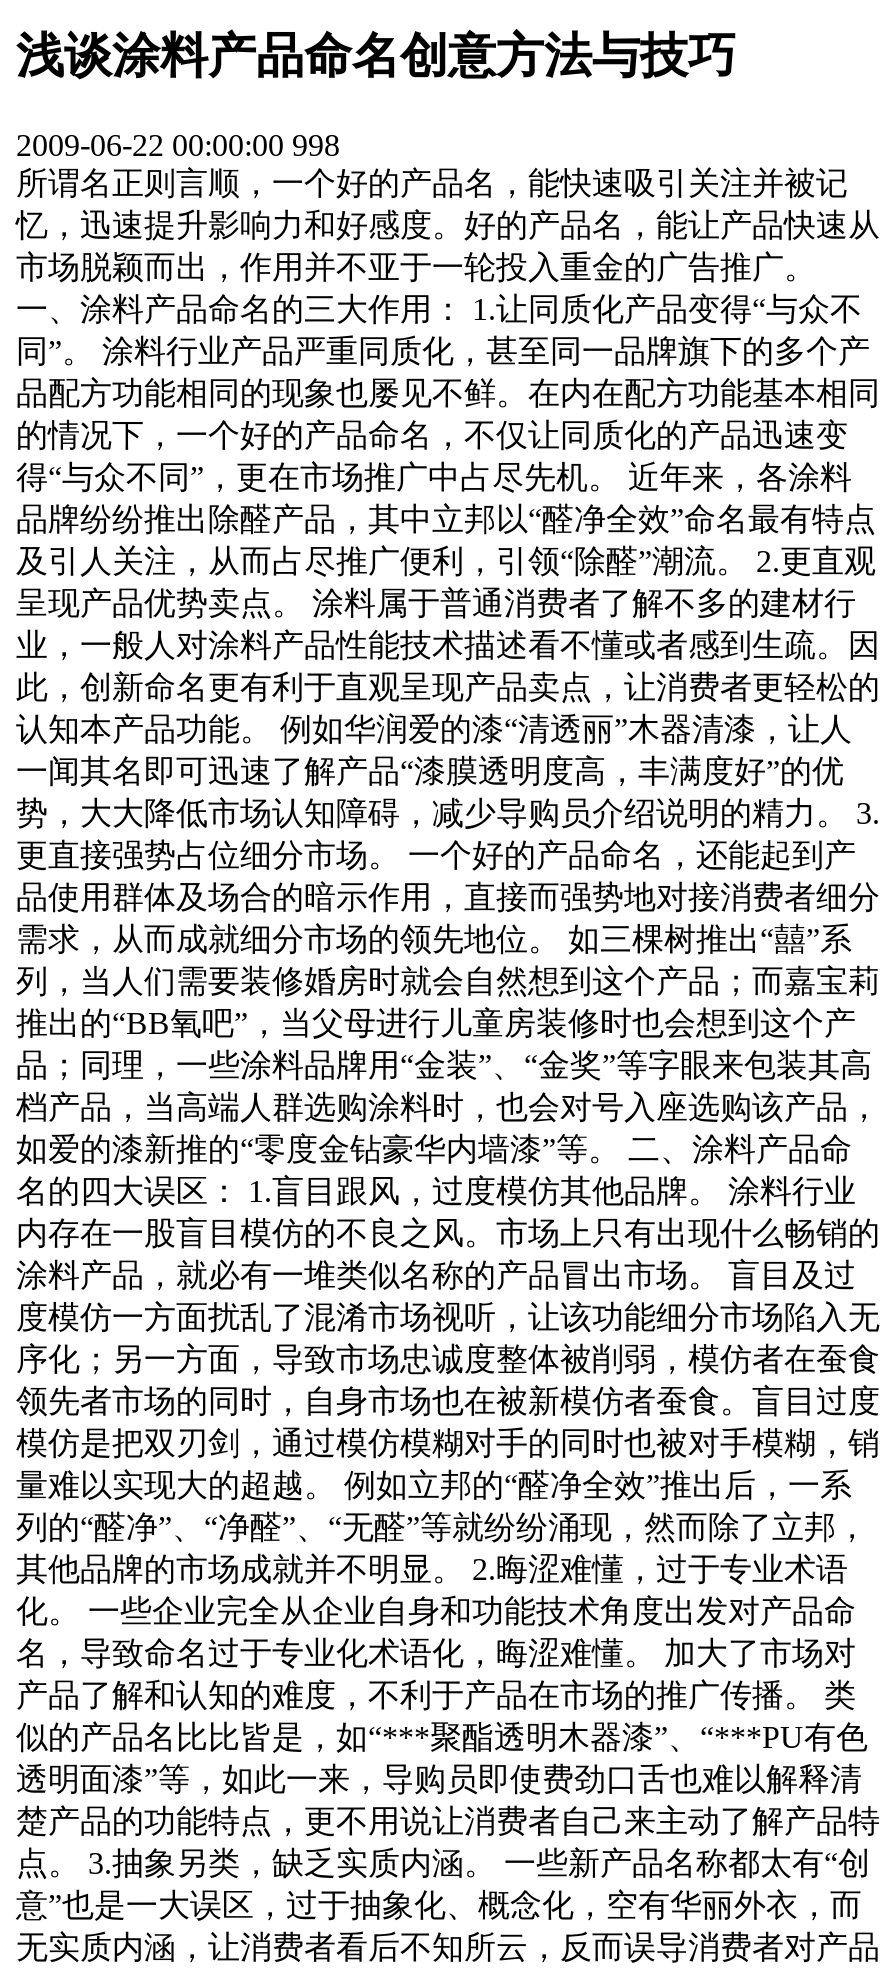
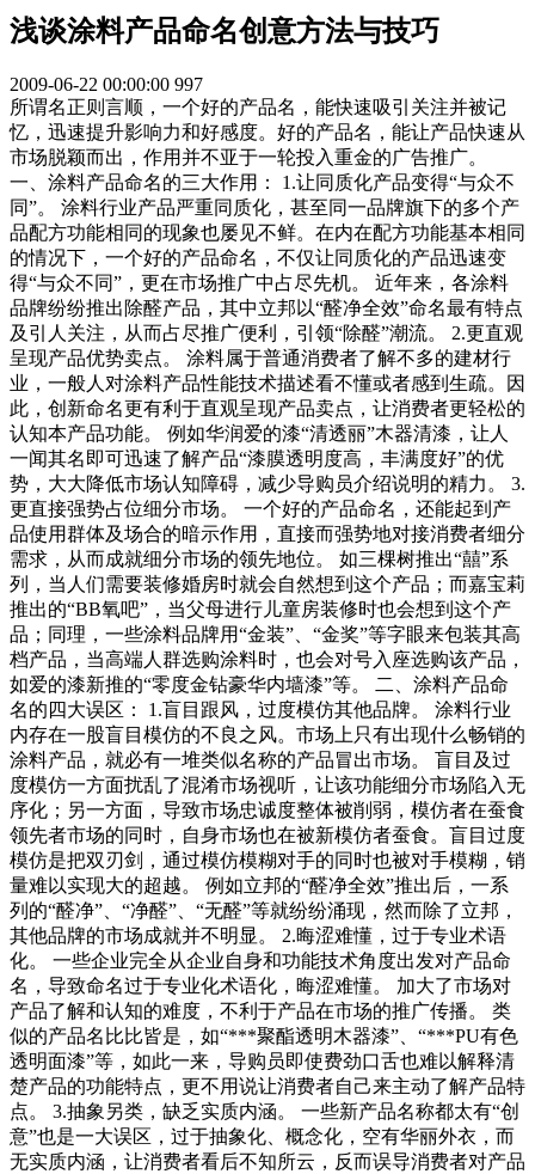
[16,128,340,162] 2009-06-22 00:00:00 998 -> [10,74,203,94] 2009-06-22 00:00:00 997

